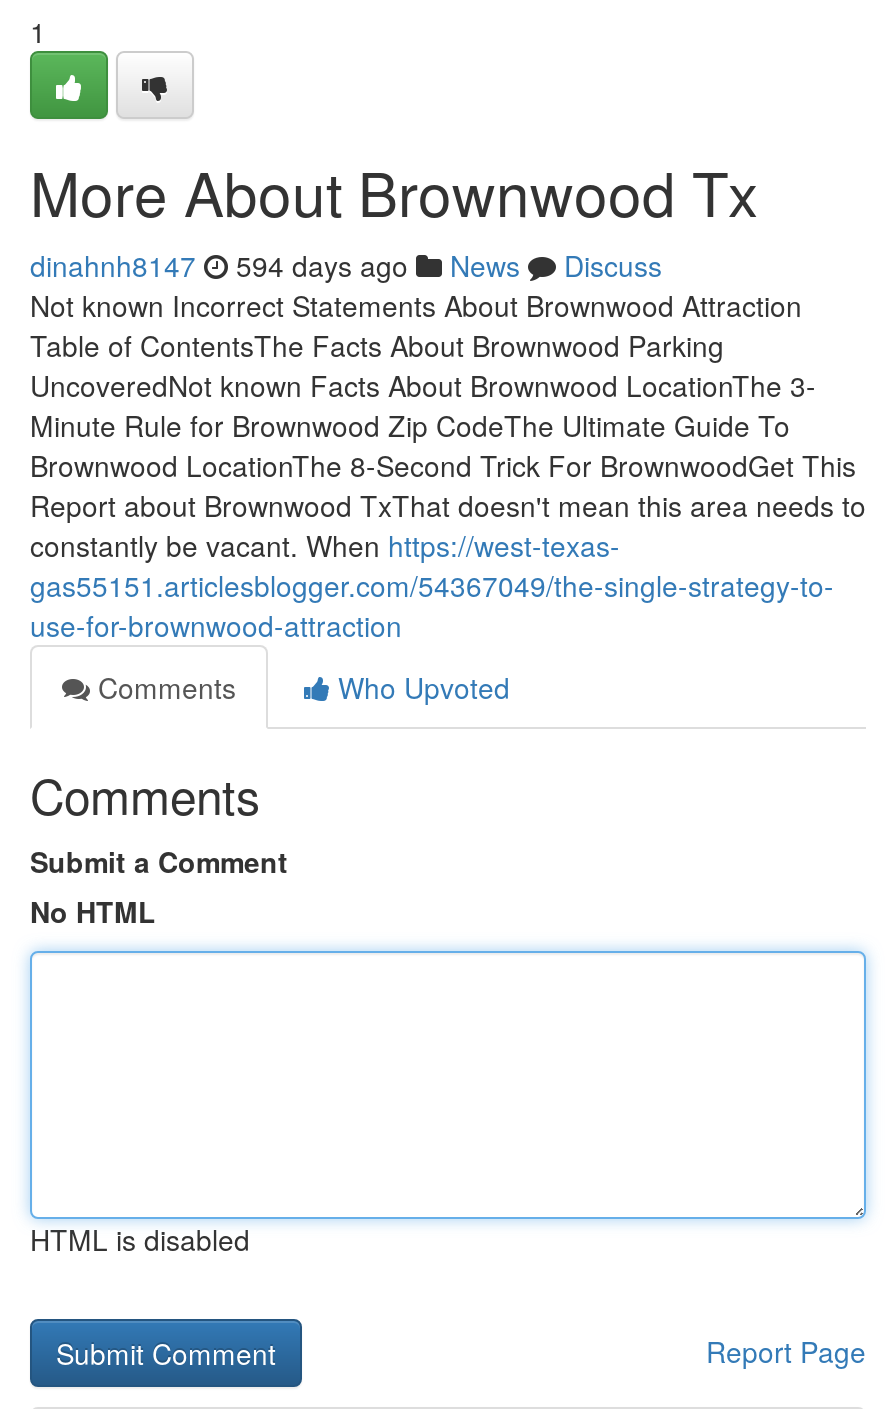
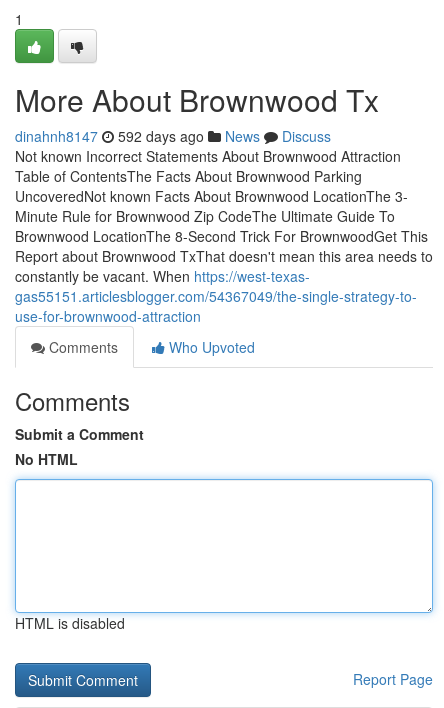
[30,245,662,285] dinahnh8147 594 days ago News Discuss -> [15,126,331,146] dinahnh8147 592 days ago News Discuss

